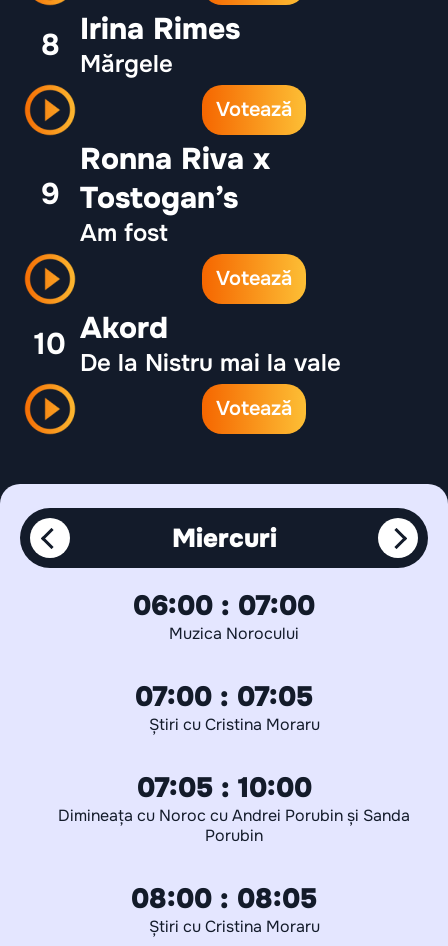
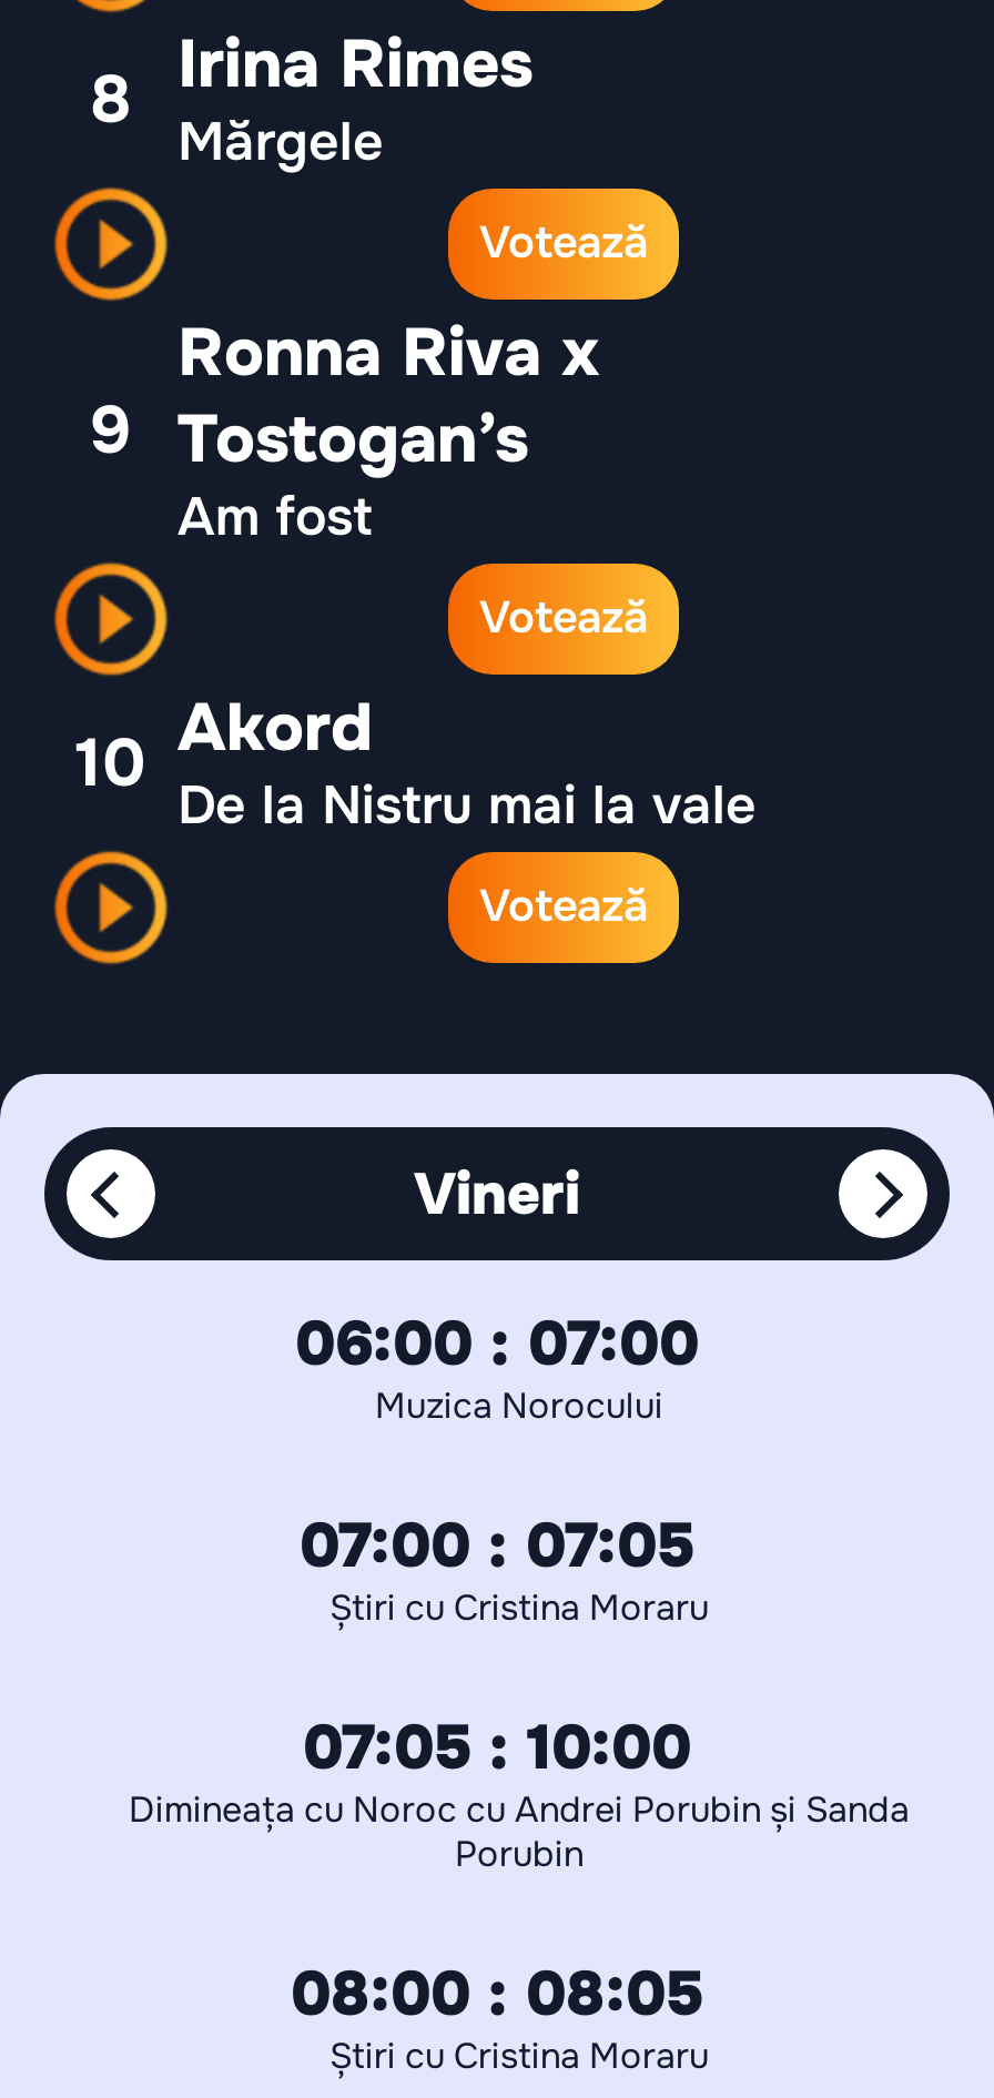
[171,522,276,555] Miercuri -> [414,1158,580,1231] Vineri

